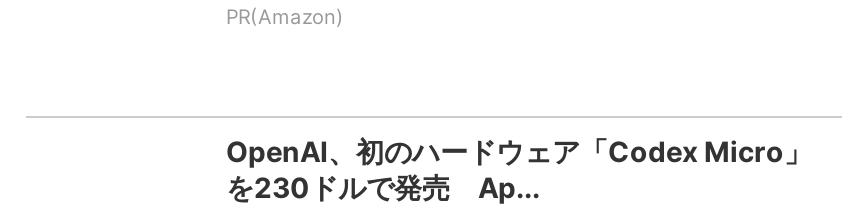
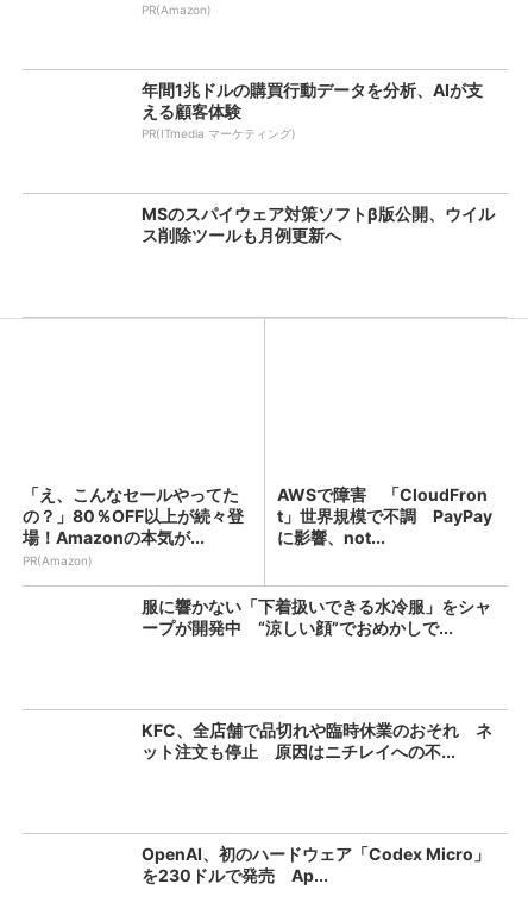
none -> [23,484,244,568] 「え、こんなセールやってた | の？」80％OFF以上が続々登 | 場！Amazonの本気が... | PR(Amazon)
none -> [142,80,483,140] 年間1兆ドルの購買行動データを分析、AIが支 | える顧客体験 | PR(ITmedia マーケティング)
none -> [142,203,495,245] MSのスパイウェア対策ソフトβ版公開、ウイル | ス削除ツールも月例更新へ
none -> [142,484,492,638] AWSで障害 「CloudFron | t」世界規模で不調 PayPay | に影響、not... | 服に響かない「下着扱いできる水冷服」をシャ | ープが開発中 “涼しい顔”でおめかしで...
none -> [142,720,492,762] KFC、全店舗で品切れや臨時休業のおそれ ネ | ット注文も停止 原因はニチレイへの不...

